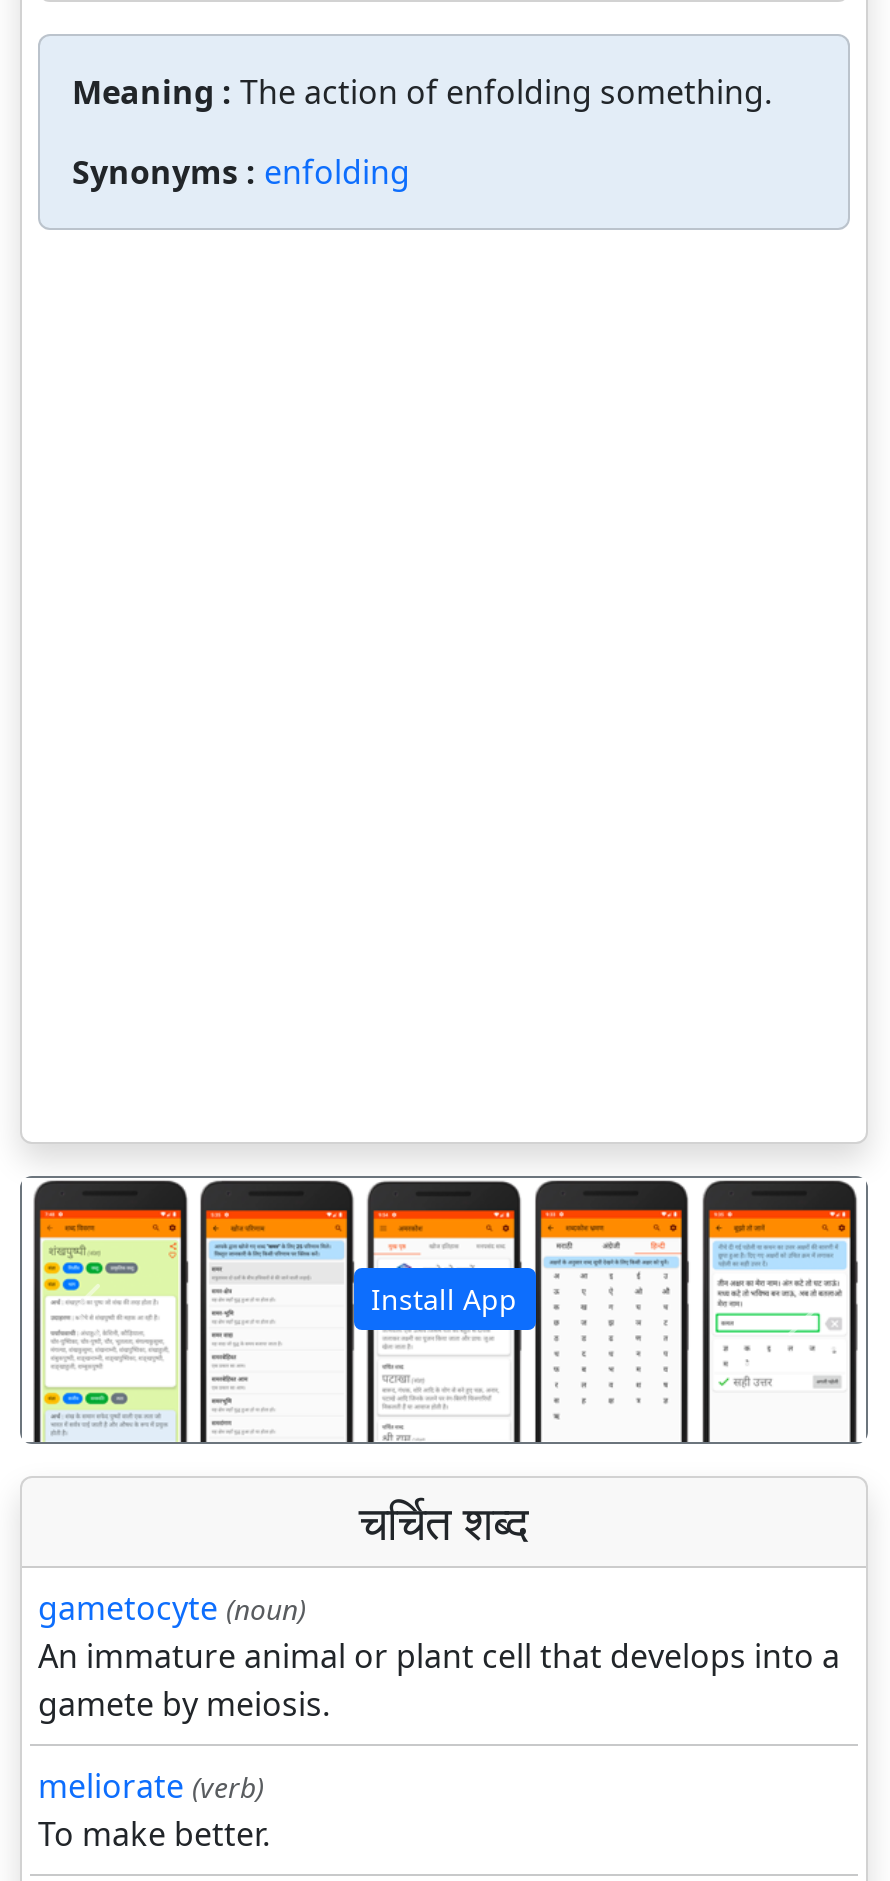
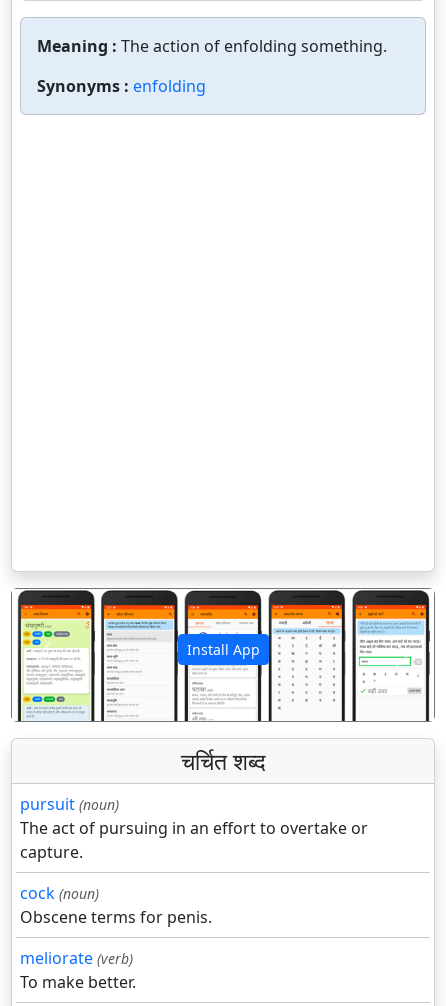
[38,1587,840,1727] gametocyte (noun) | An immature animal or plant cell that develops into a | gamete by meiosis. -> [20,793,368,928] pursuit (noun) | The act of pursuing in an effort to overtake or | capture. | cock (noun) | Obscene terms for penis.

